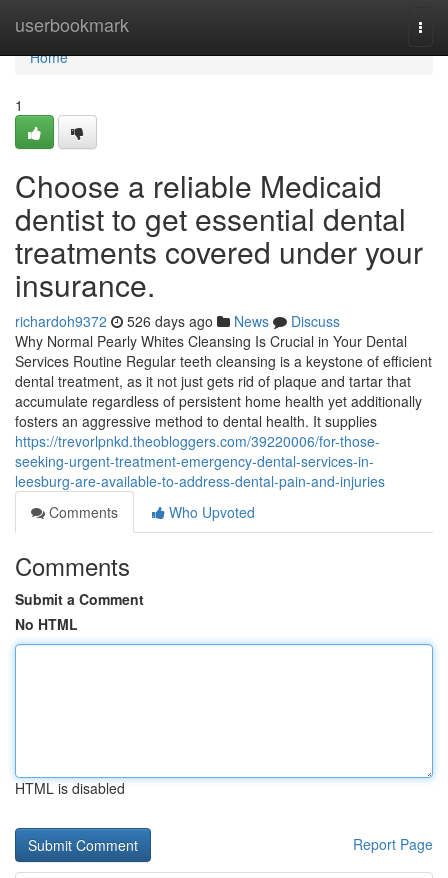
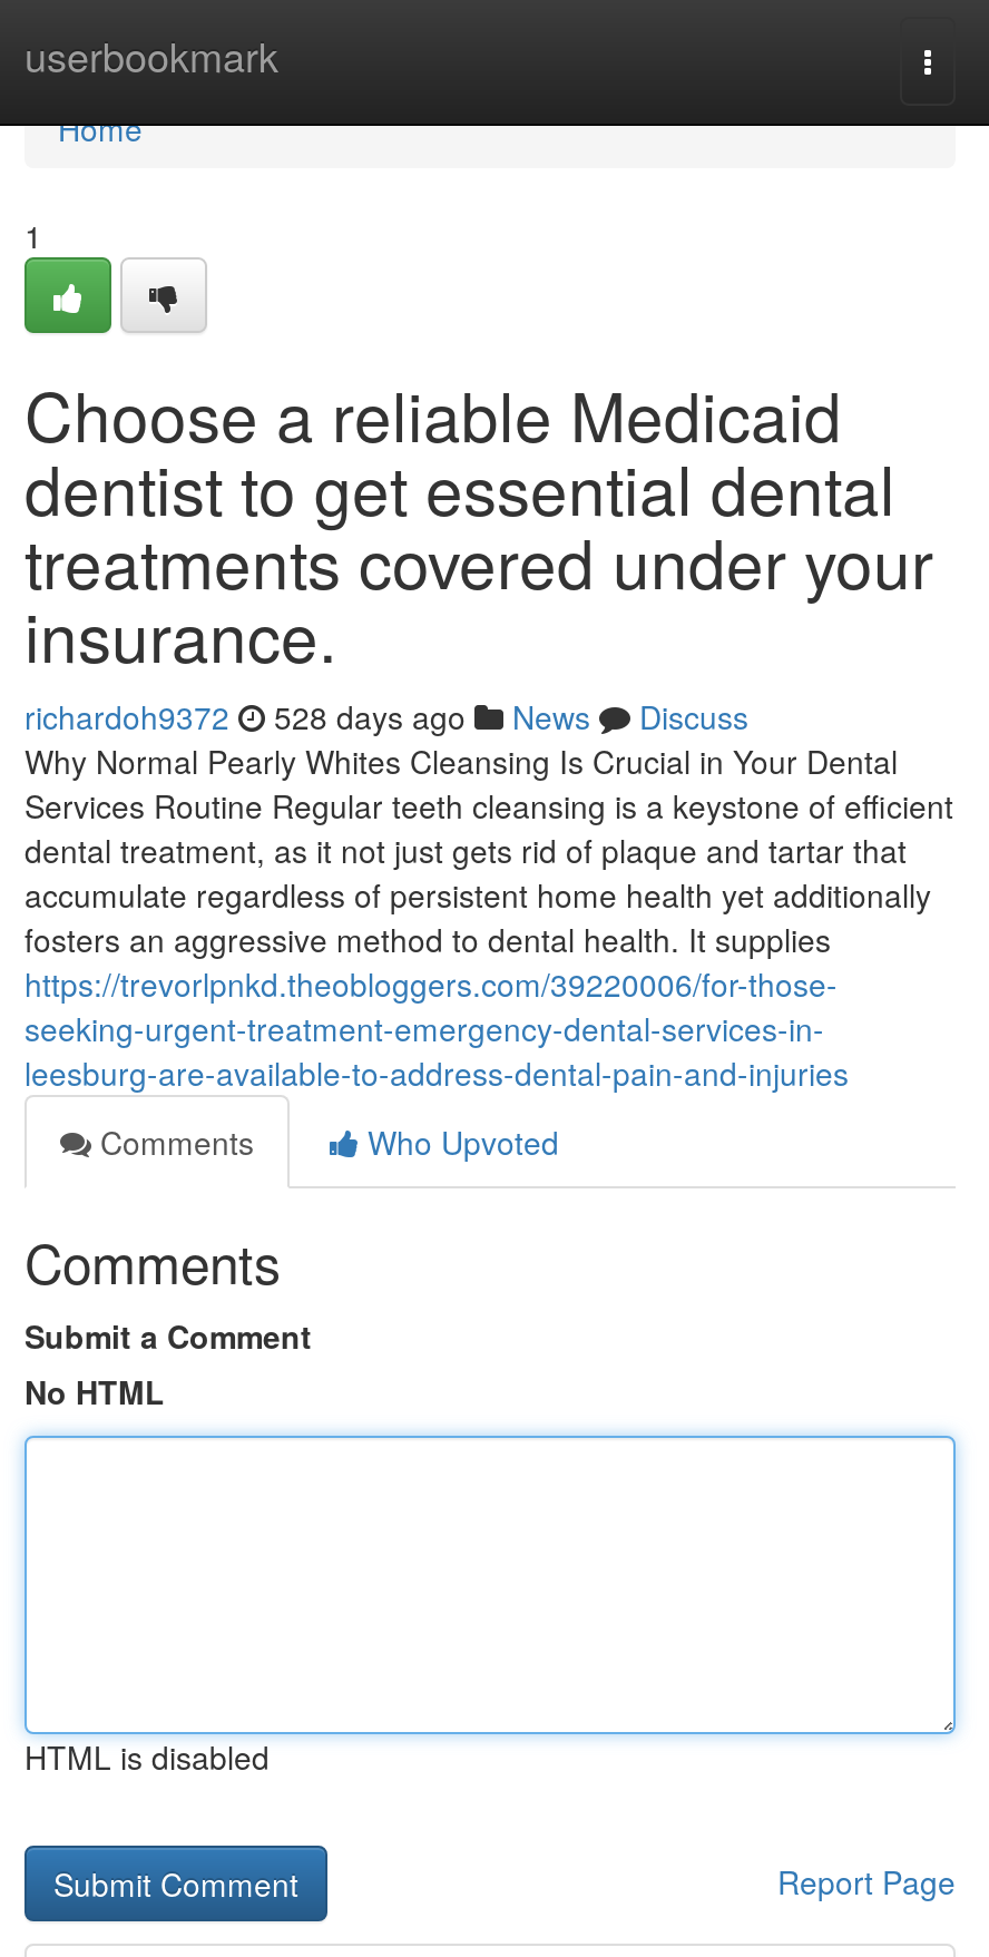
[15,311,340,331] richardoh9372 526 days ago News Discuss -> [25,694,748,738] richardoh9372 528 days ago News Discuss

